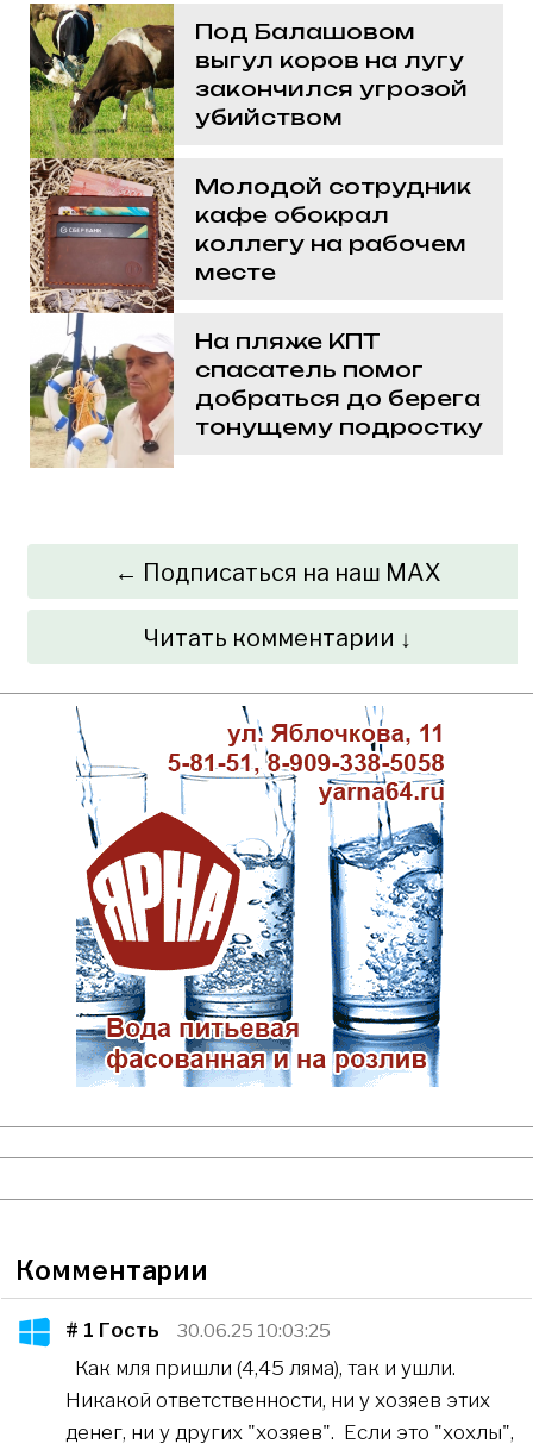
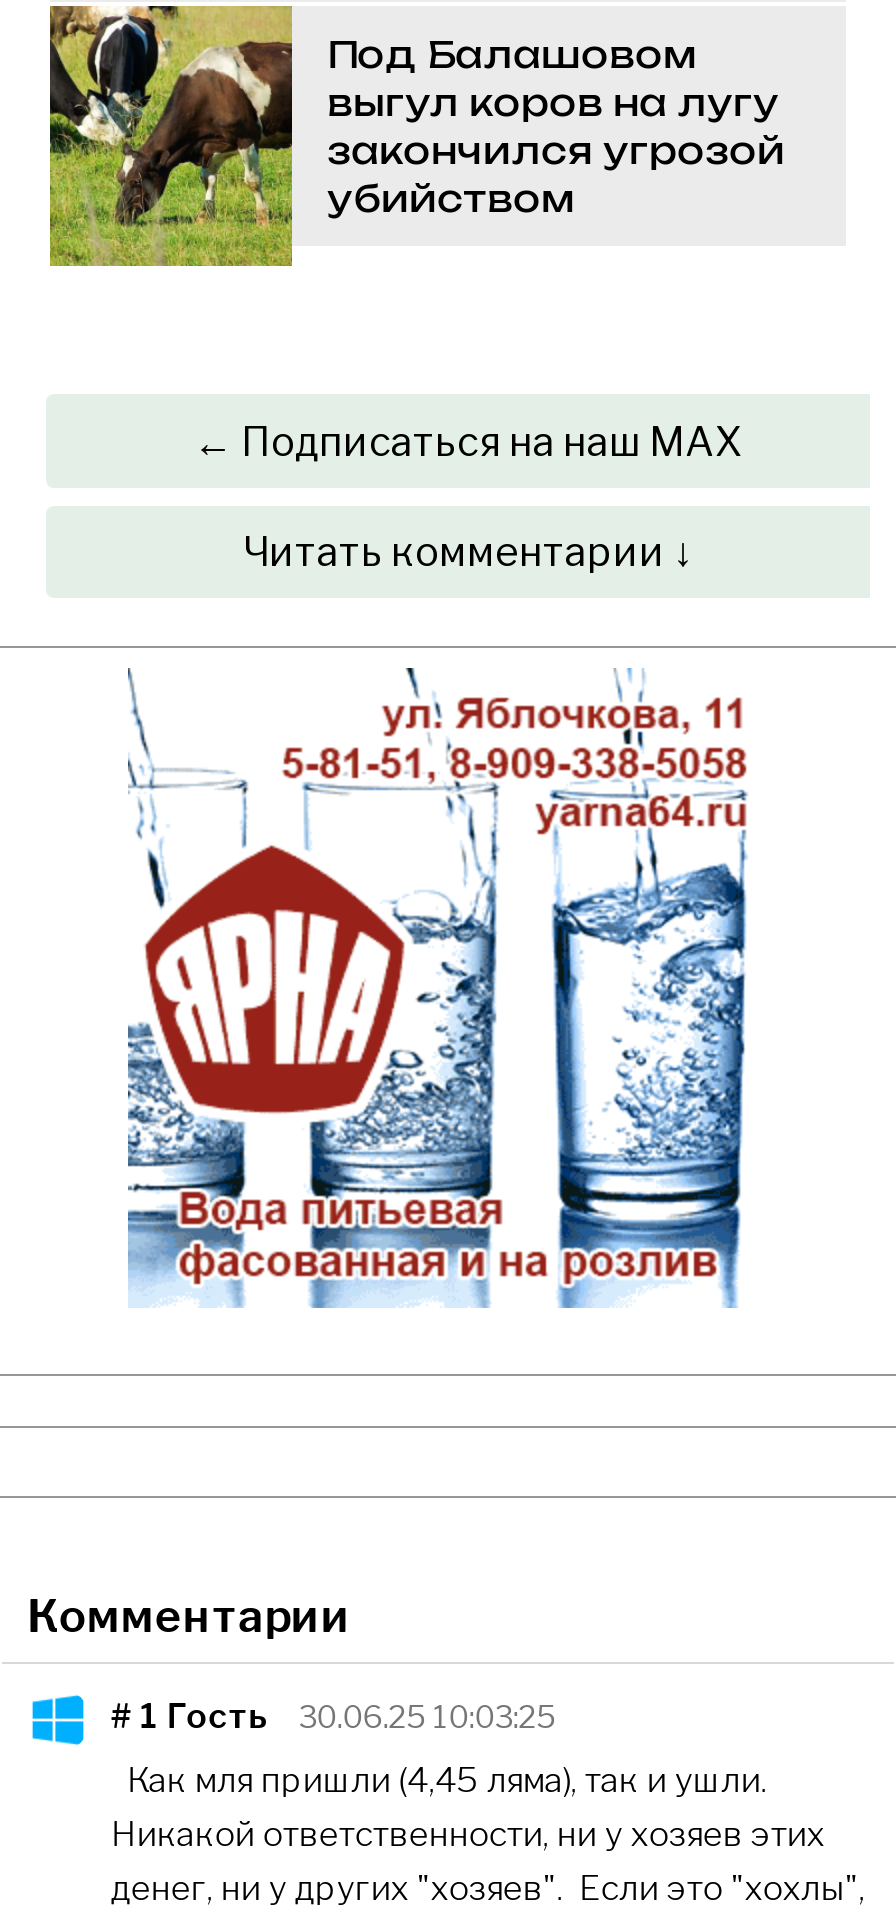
[29,157,483,467] [image] | Молодой сотрудник | кафе обокрал | коллегу на рабочем | месте | На пляже КПТ | спасатель помог | добраться до берега | тонущему подростку -> none

